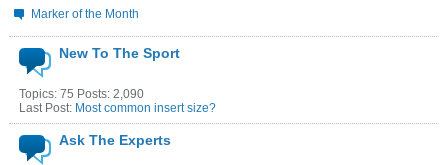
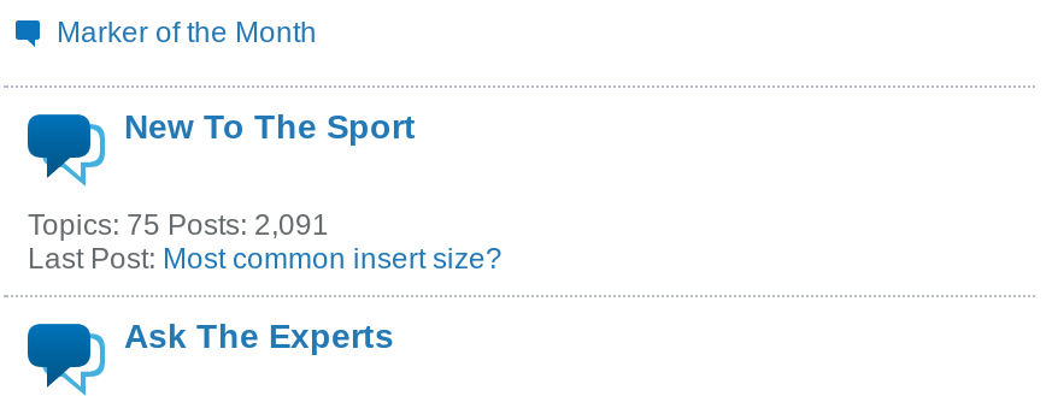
[19,87,144,101] Topics: 75 Posts: 2,090 -> [28,208,329,242] Topics: 75 Posts: 2,091

